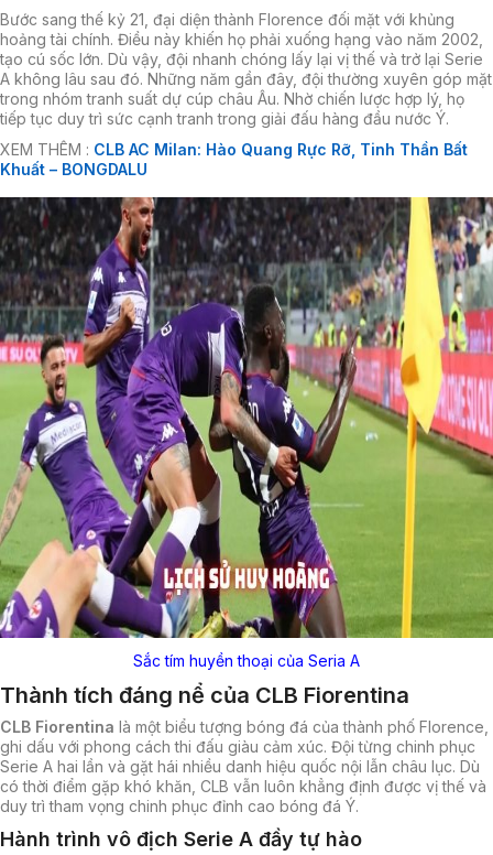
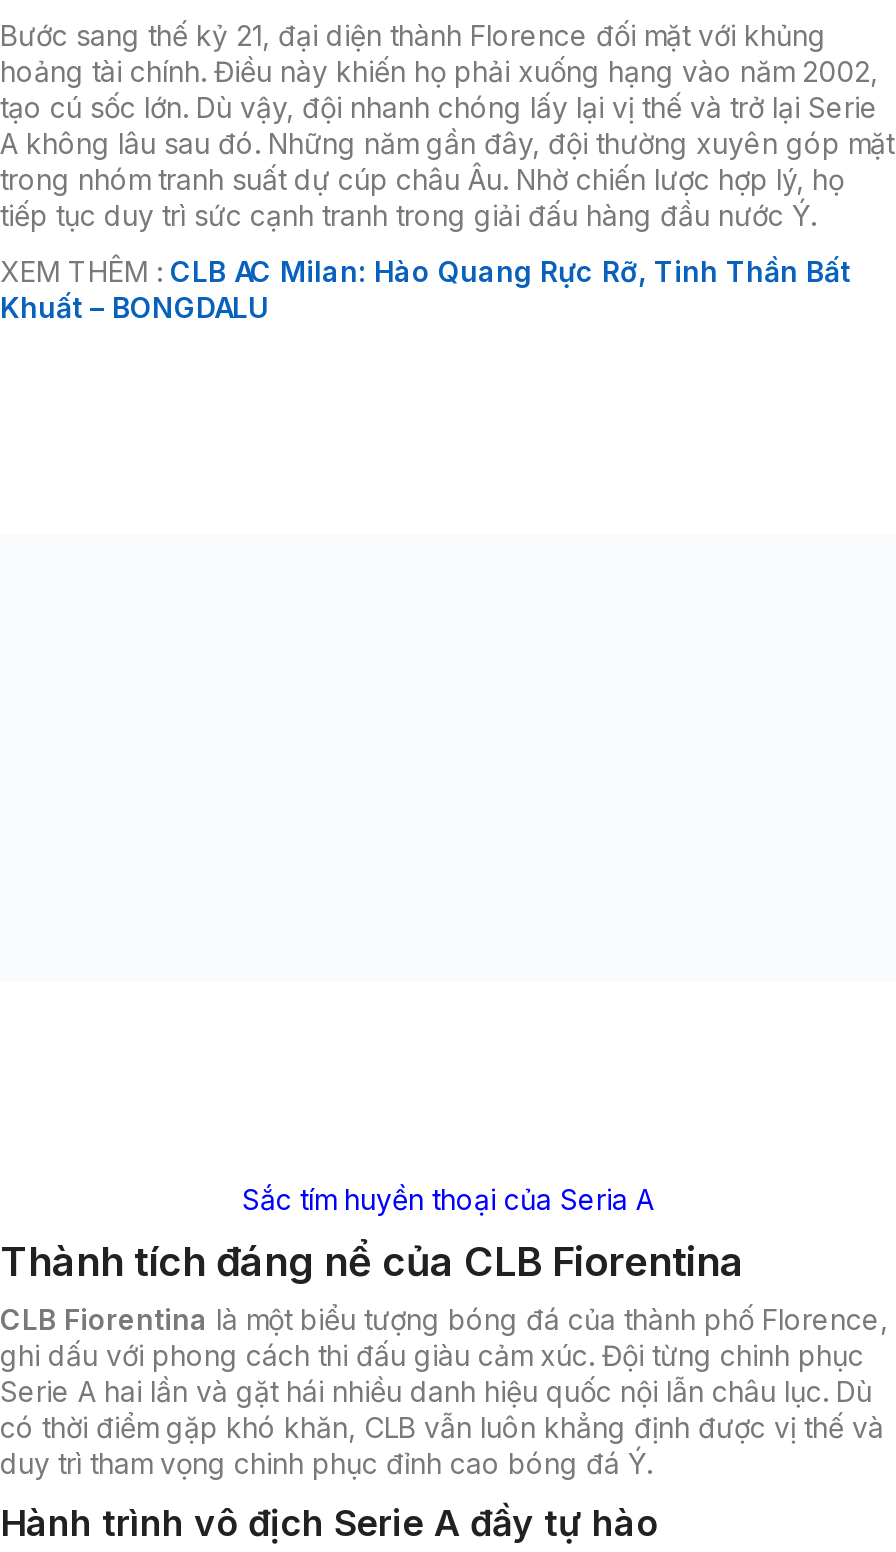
[3,196,490,639] [image] -> none

